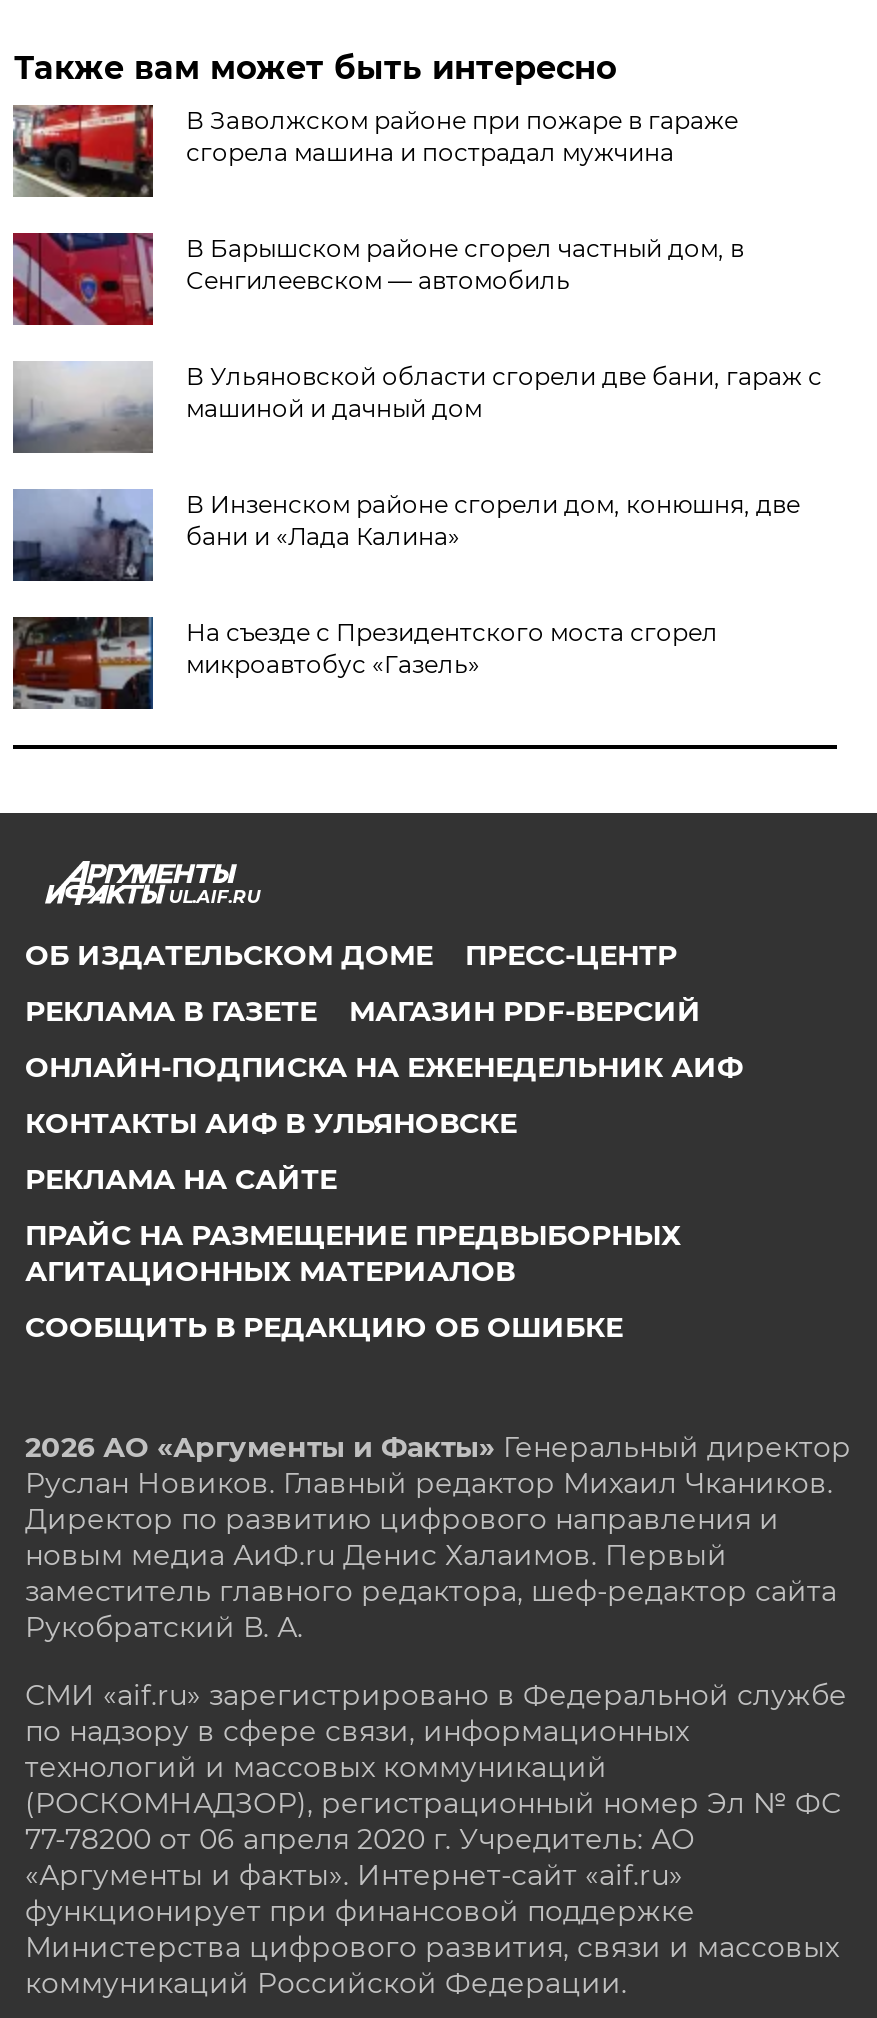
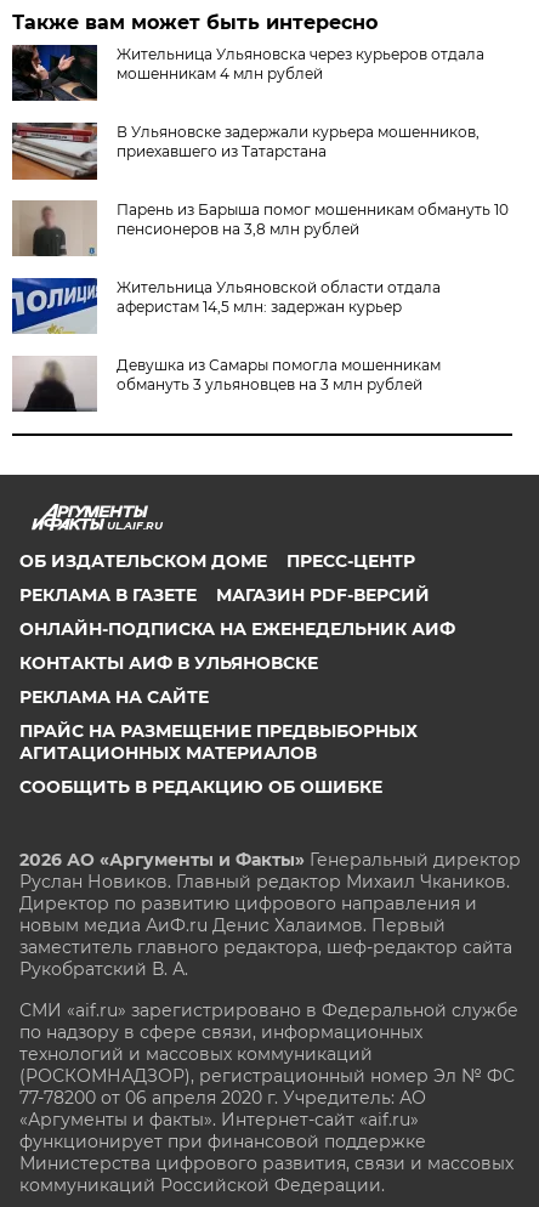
[11,103,738,199] [image] | В Заволжском районе при пожаре в гараже | сгорела машина и пострадал мужчина -> [11,44,485,102] [image] | Жительница Ульяновска через курьеров отдала | мошенникам 4 млн рублей
[13,231,744,327] [image] | В Барышском районе сгорел частный дом, в | Сенгилеевском — автомобиль -> [12,121,480,181] [image] | В Ульяновске задержали курьера мошенников, | приехавшего из Татарстана
[11,361,822,453] [image] | В Ульяновской области сгорели две бани, гараж с | машиной и дачный дом -> [12,200,509,256] [image] | Парень из Барыша помог мошенникам обмануть 10 | пенсионеров на 3,8 млн рублей
[11,489,800,583] [image] | В Инзенском районе сгорели дом, конюшня, две | бани и «Лада Калина» -> [12,278,441,335] [image] | Жительница Ульяновской области отдала | аферистам 14,5 млн: задержан курьер
[11,615,718,711] [image] | На съезде с Президентского моста сгорел | микроавтобус «Газель» -> [12,356,441,413] [image] | Девушка из Самары помогла мошенникам | обмануть 3 ульяновцев на 3 млн рублей

